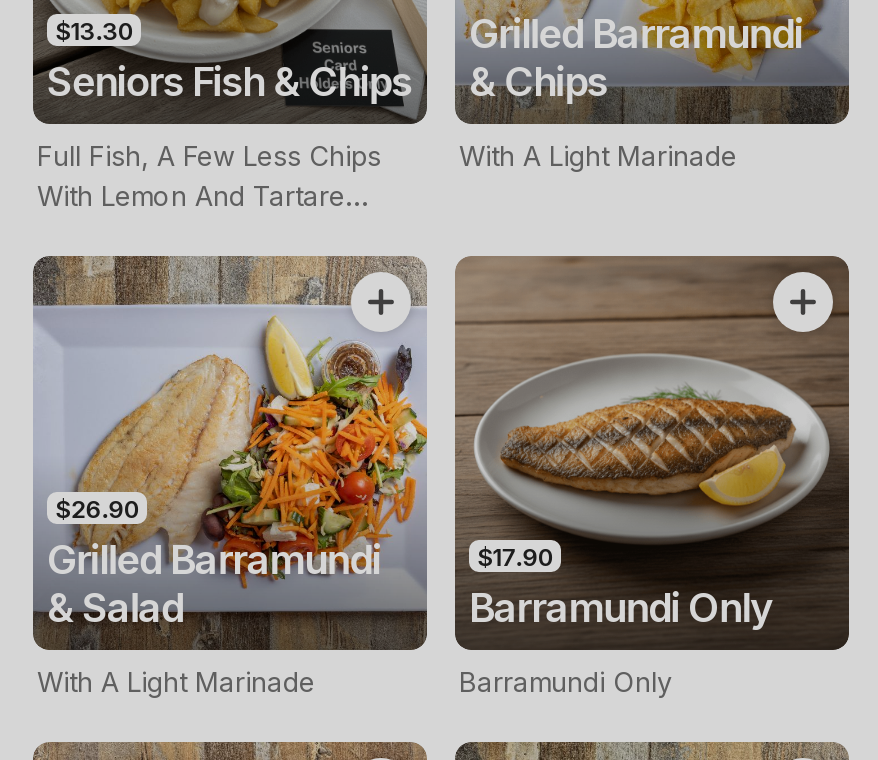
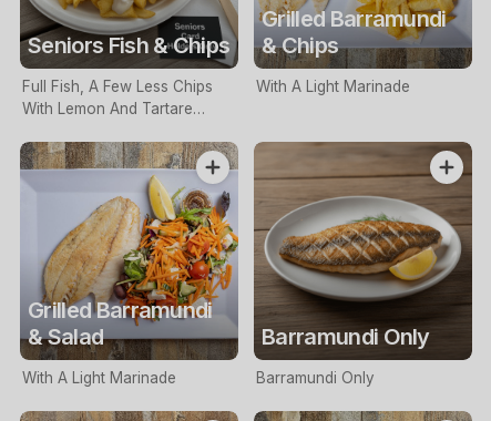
[55,15,133,45] $13.30 -> none
[55,493,139,523] $26.90 -> none
[477,541,553,571] $17.90 -> none

